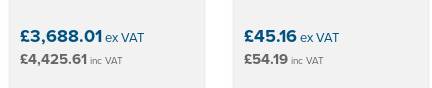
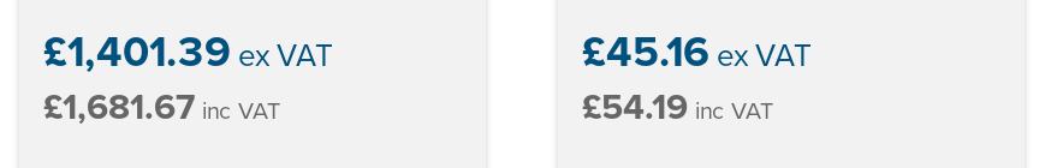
[20,23,144,70] £3,688.01ex VAT | £4,425.61inc VAT -> [43,20,332,133] £1,401.39ex VAT | £1,681.67inc VAT

